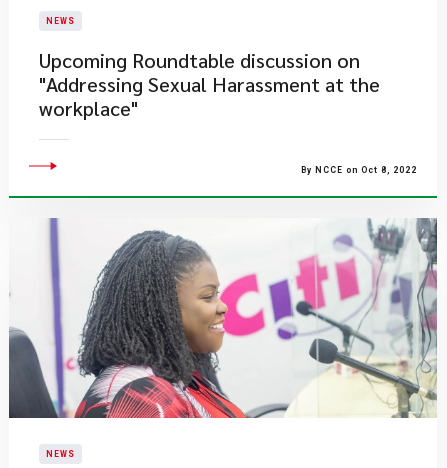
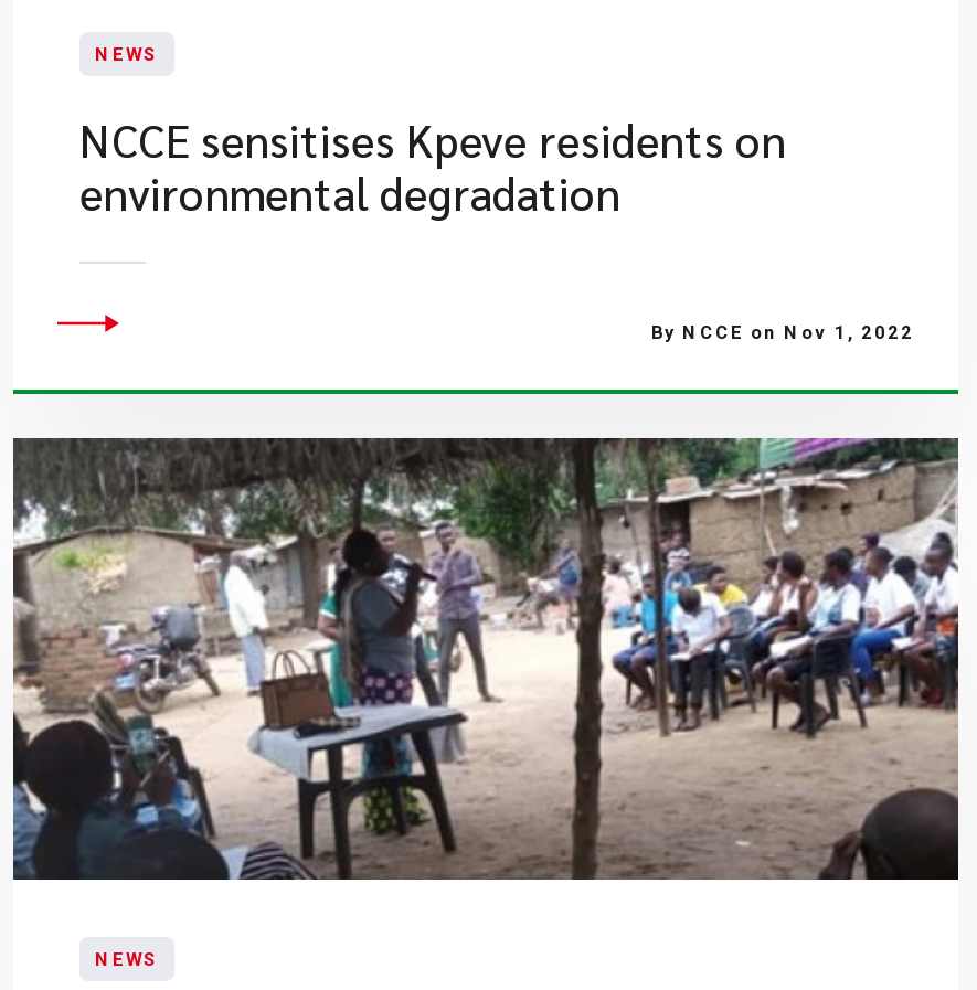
[39,47,380,121] Upcoming Roundtable discussion on | "Addressing Sexual Harassment at the | workplace" -> [79,111,786,222] NCCE sensitises Kpeve residents on | environmental degradation
[301,165,417,175] By NCCE on Oct 8, 2022 -> [651,321,914,343] By NCCE on Nov 1, 2022
[9,217,438,419] [image] -> [11,436,960,882] [image]

